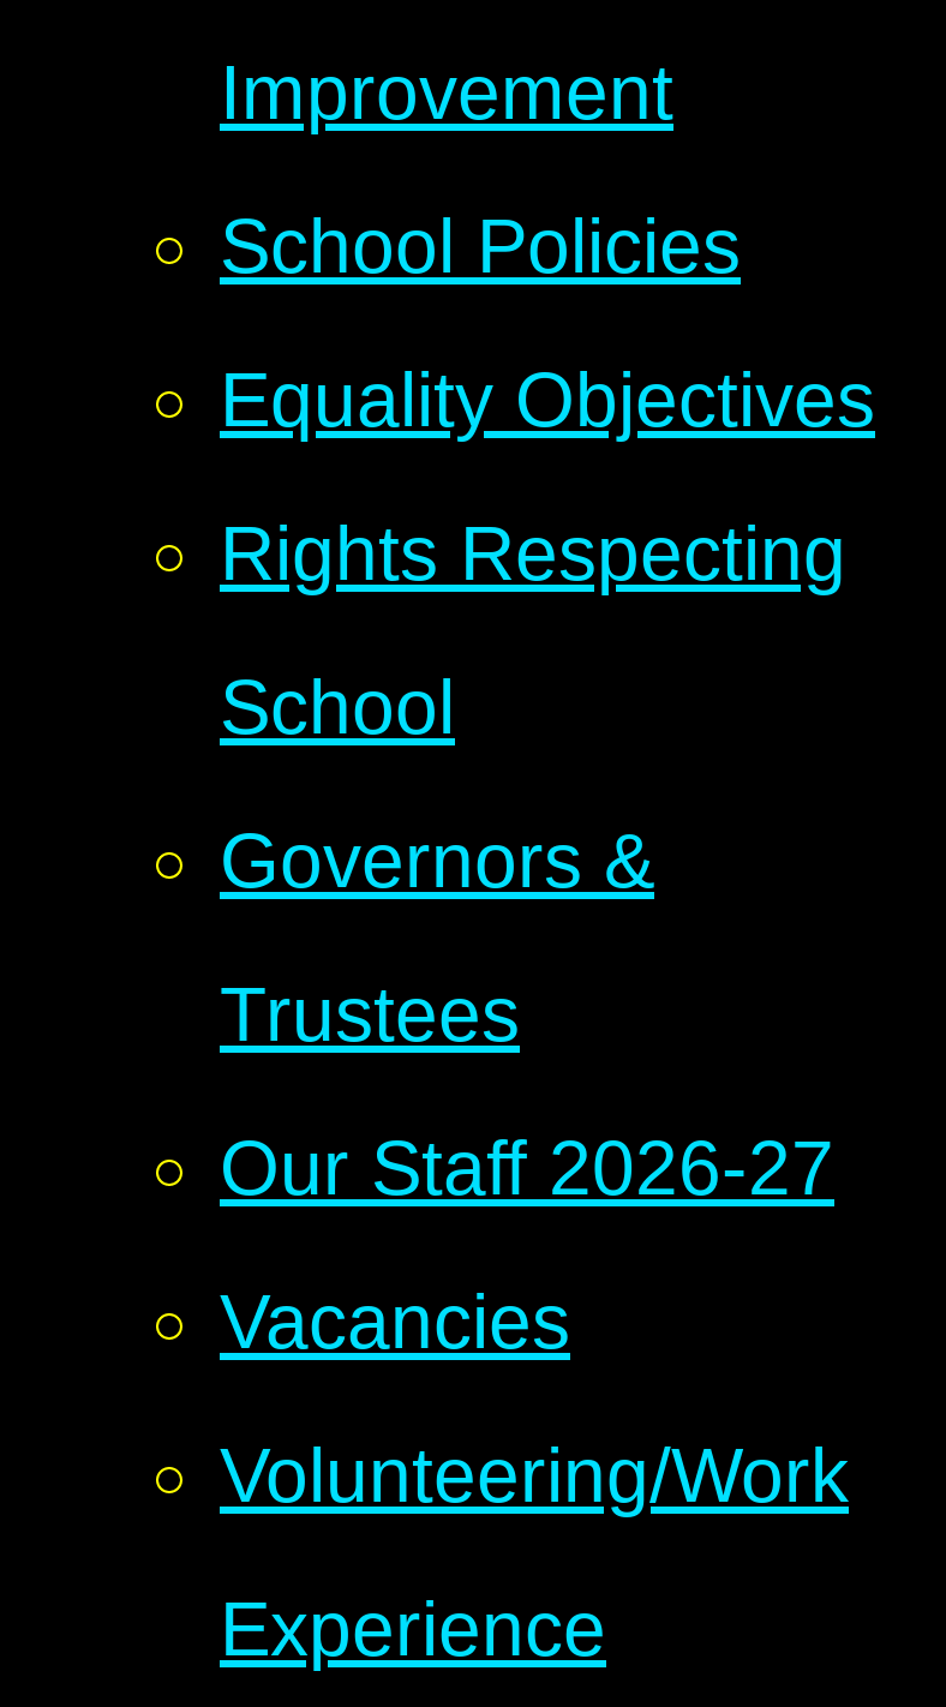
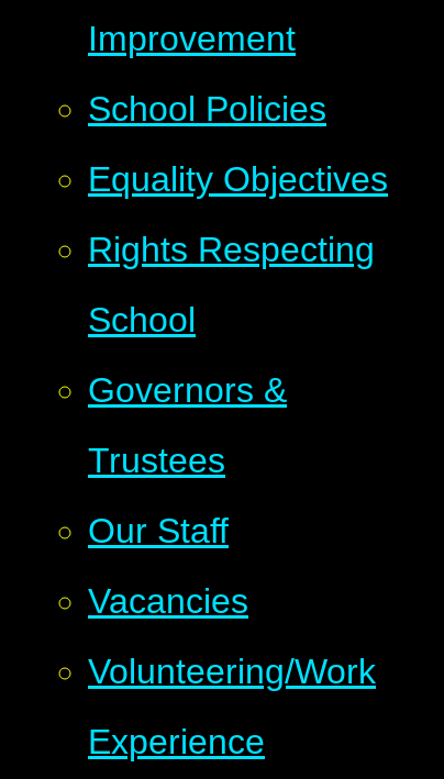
[220,1126,834,1212] Our Staff 2026-27 -> [88,511,229,551] Our Staff

